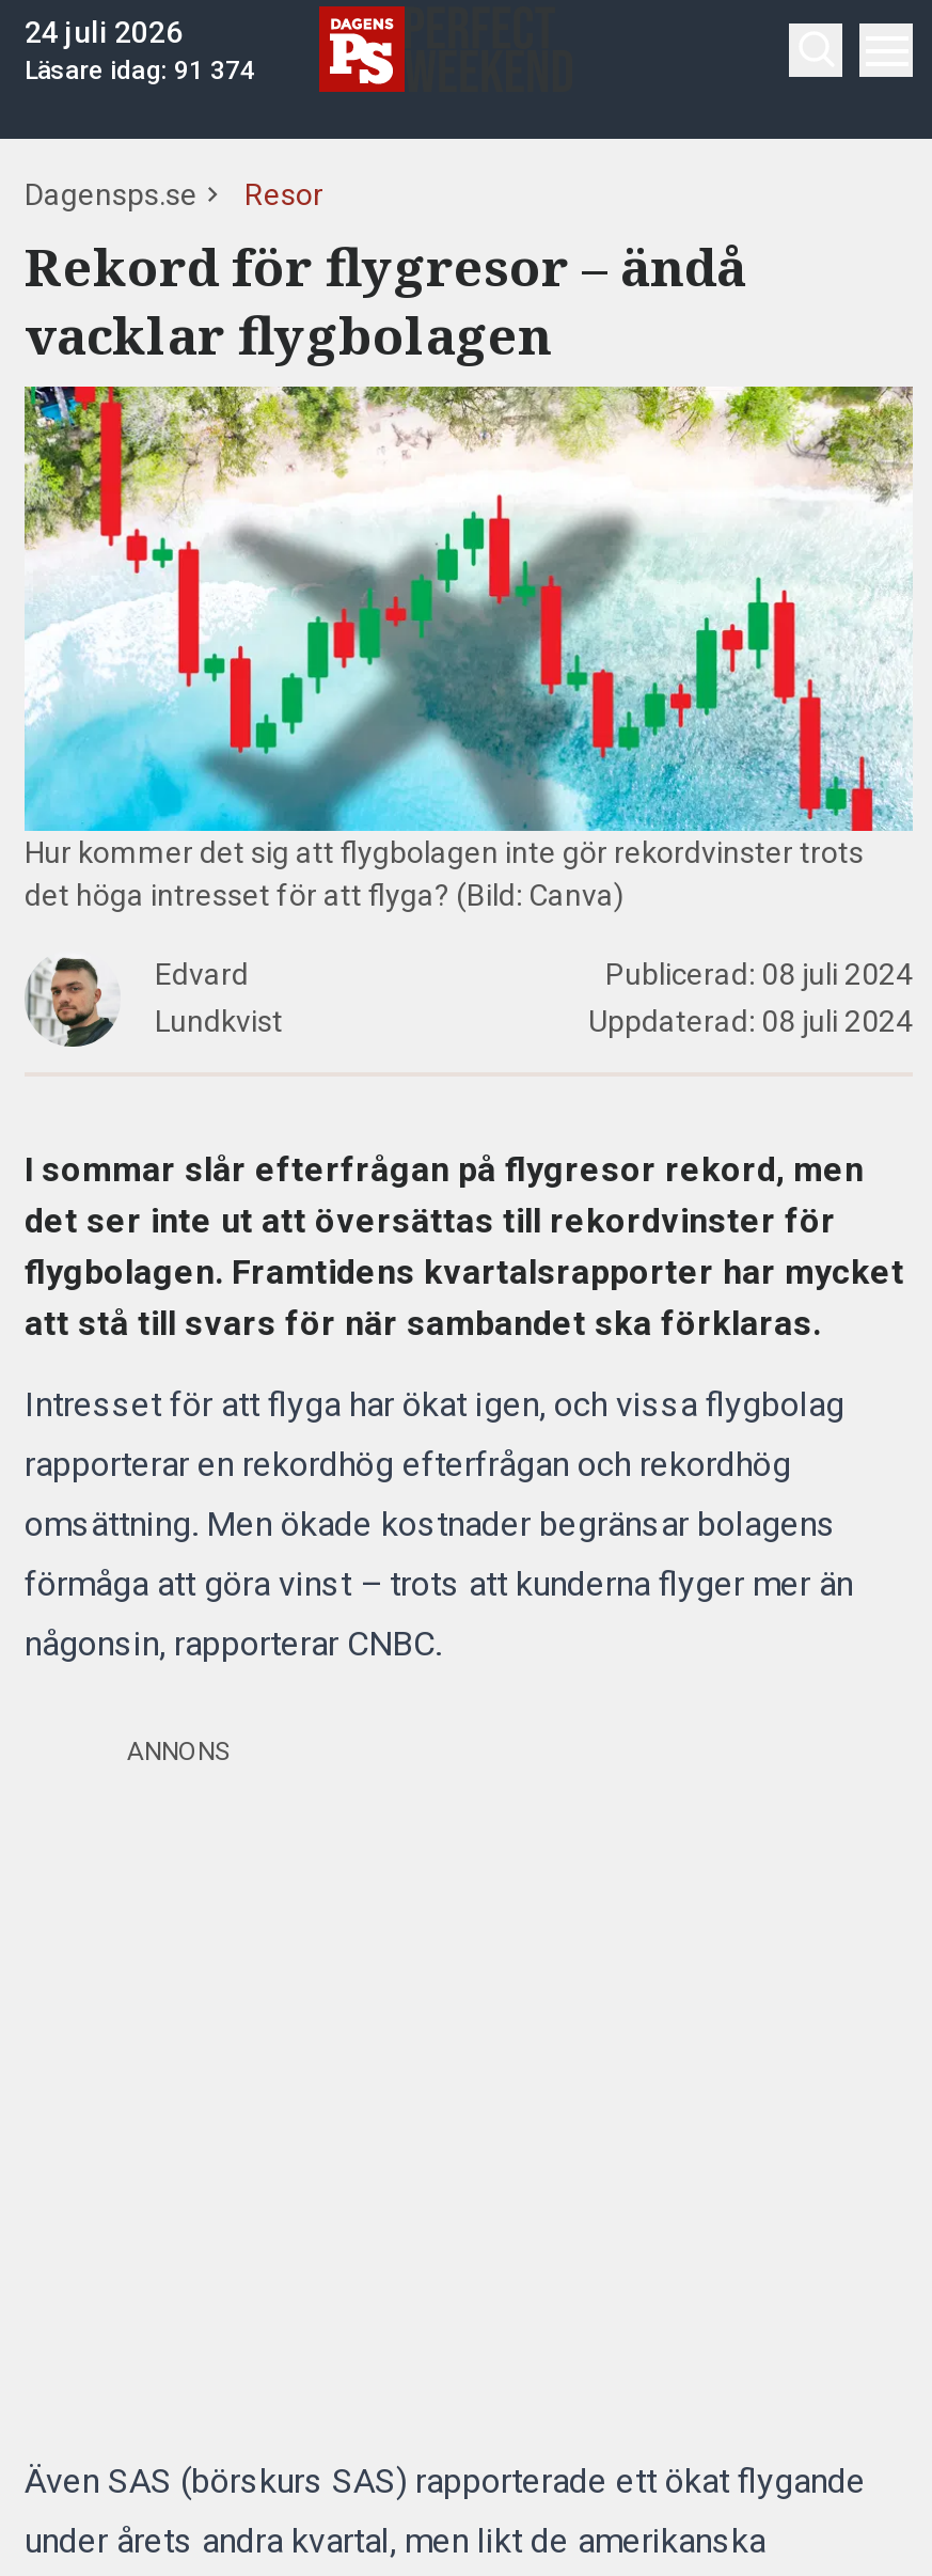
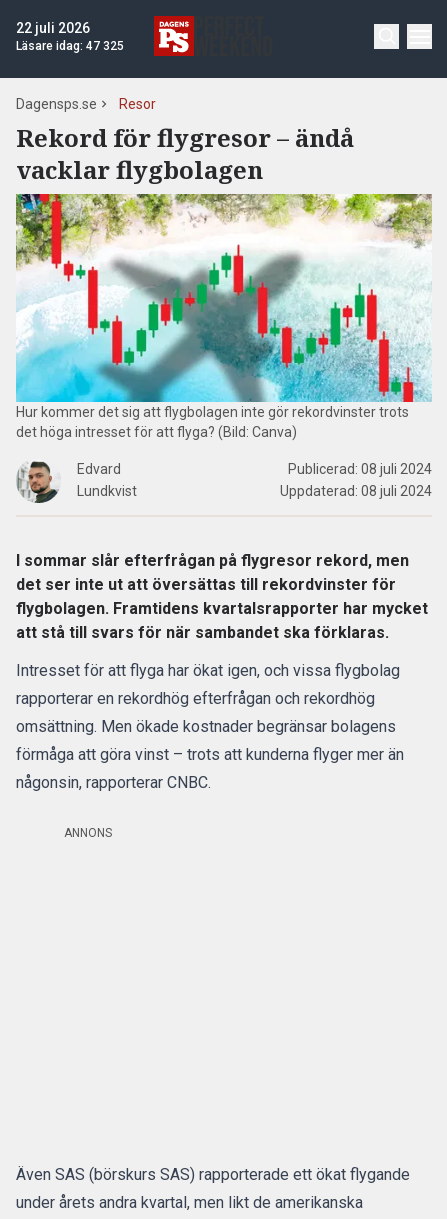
[25,15,183,49] 24 juli 2026 -> [16,20,90,36] 22 juli 2026
[25,56,255,85] Läsare idag: 91 374 -> [16,39,124,53] Läsare idag: 47 325

